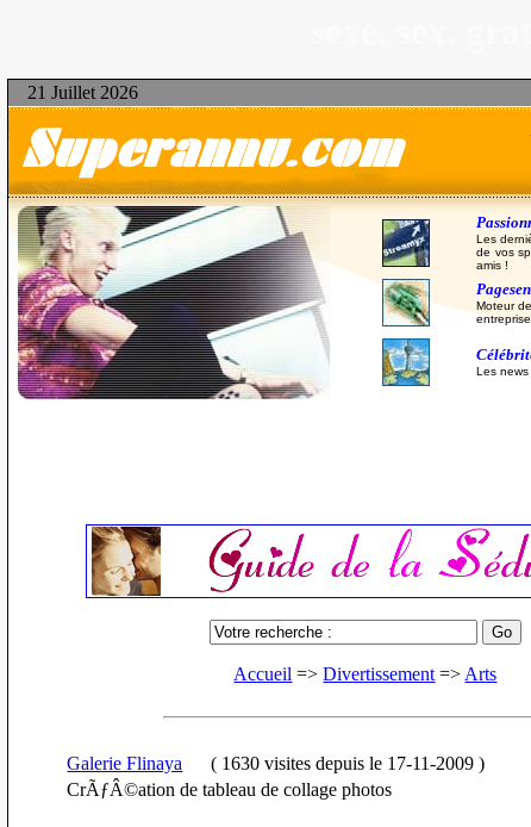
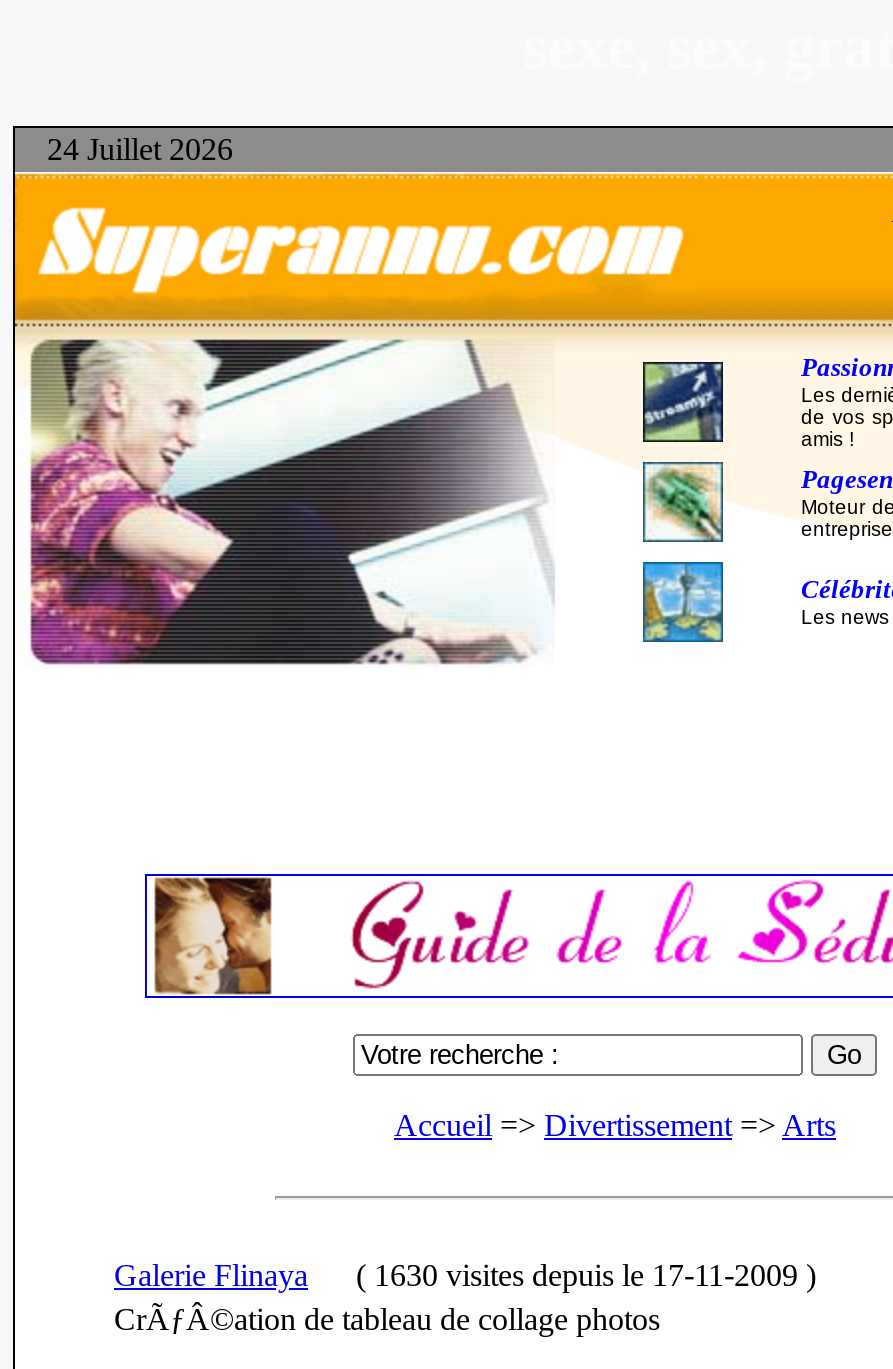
[27,83,138,103] 21 Juillet 2026 -> [47,133,233,167] 24 Juillet 2026

